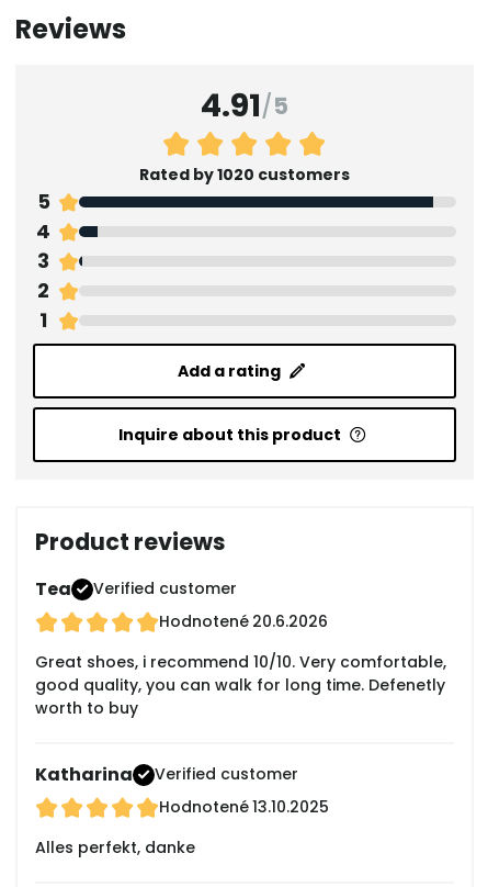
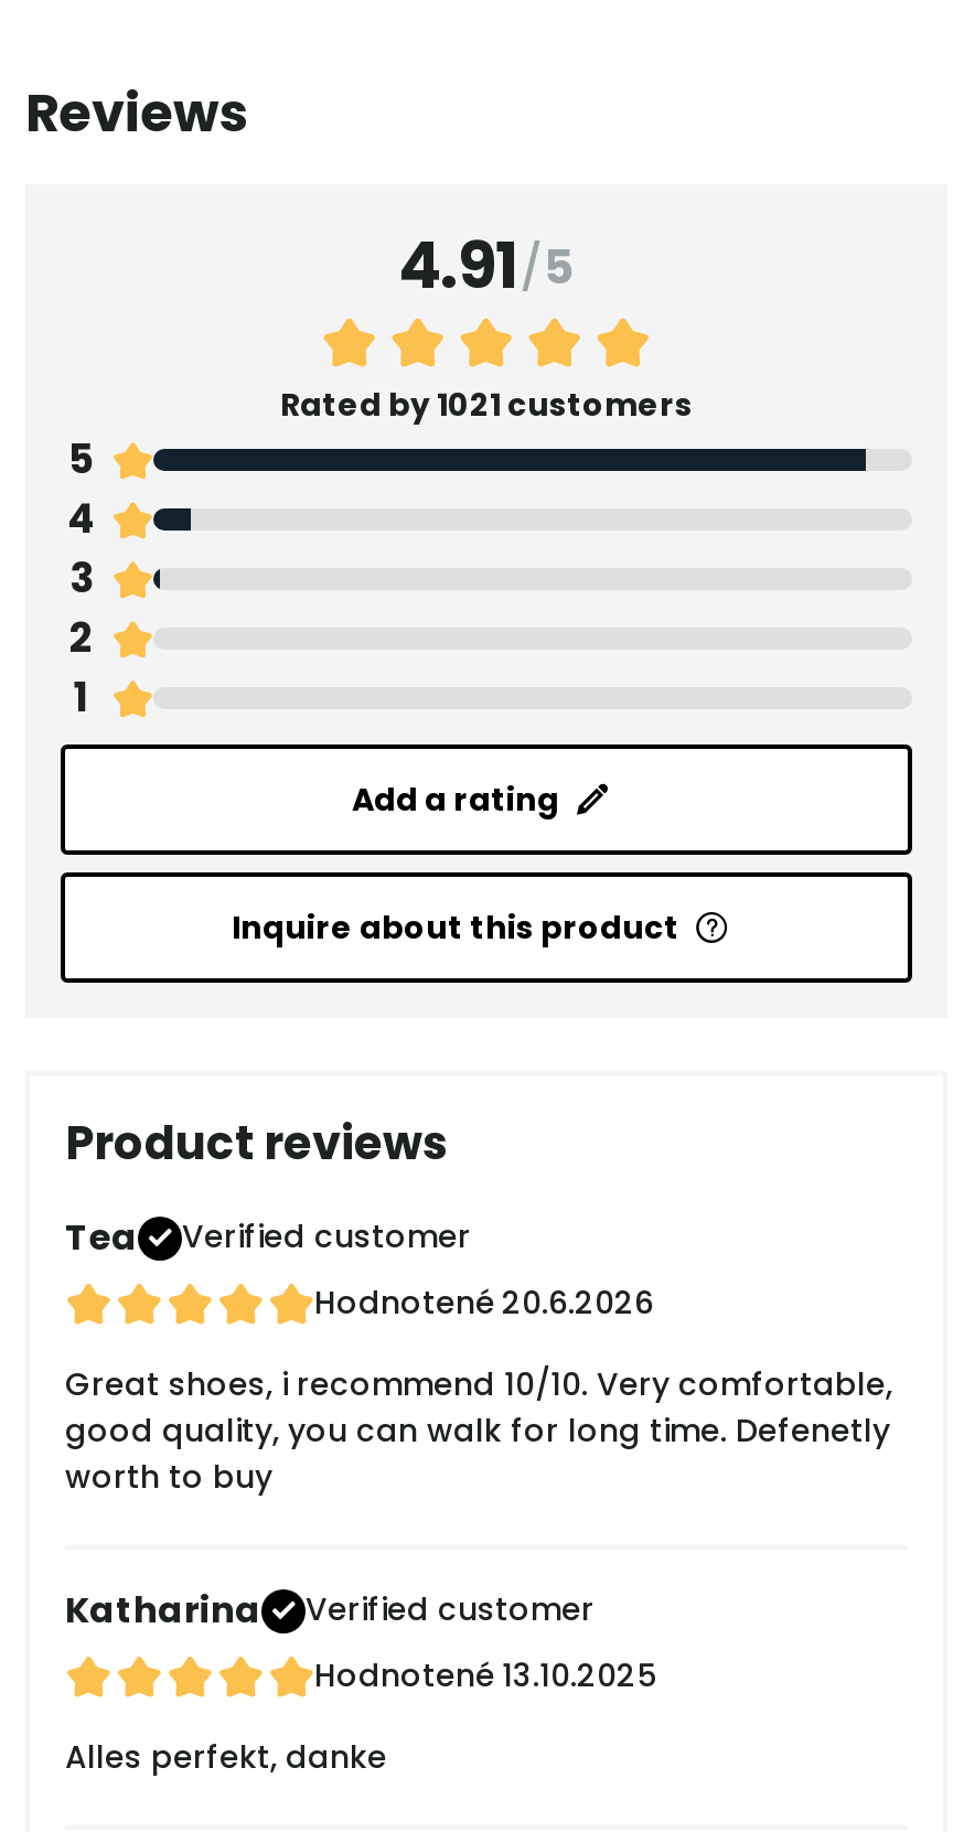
[139,164,350,186] Rated by 1020 customers -> [280,384,693,428] Rated by 1021 customers

